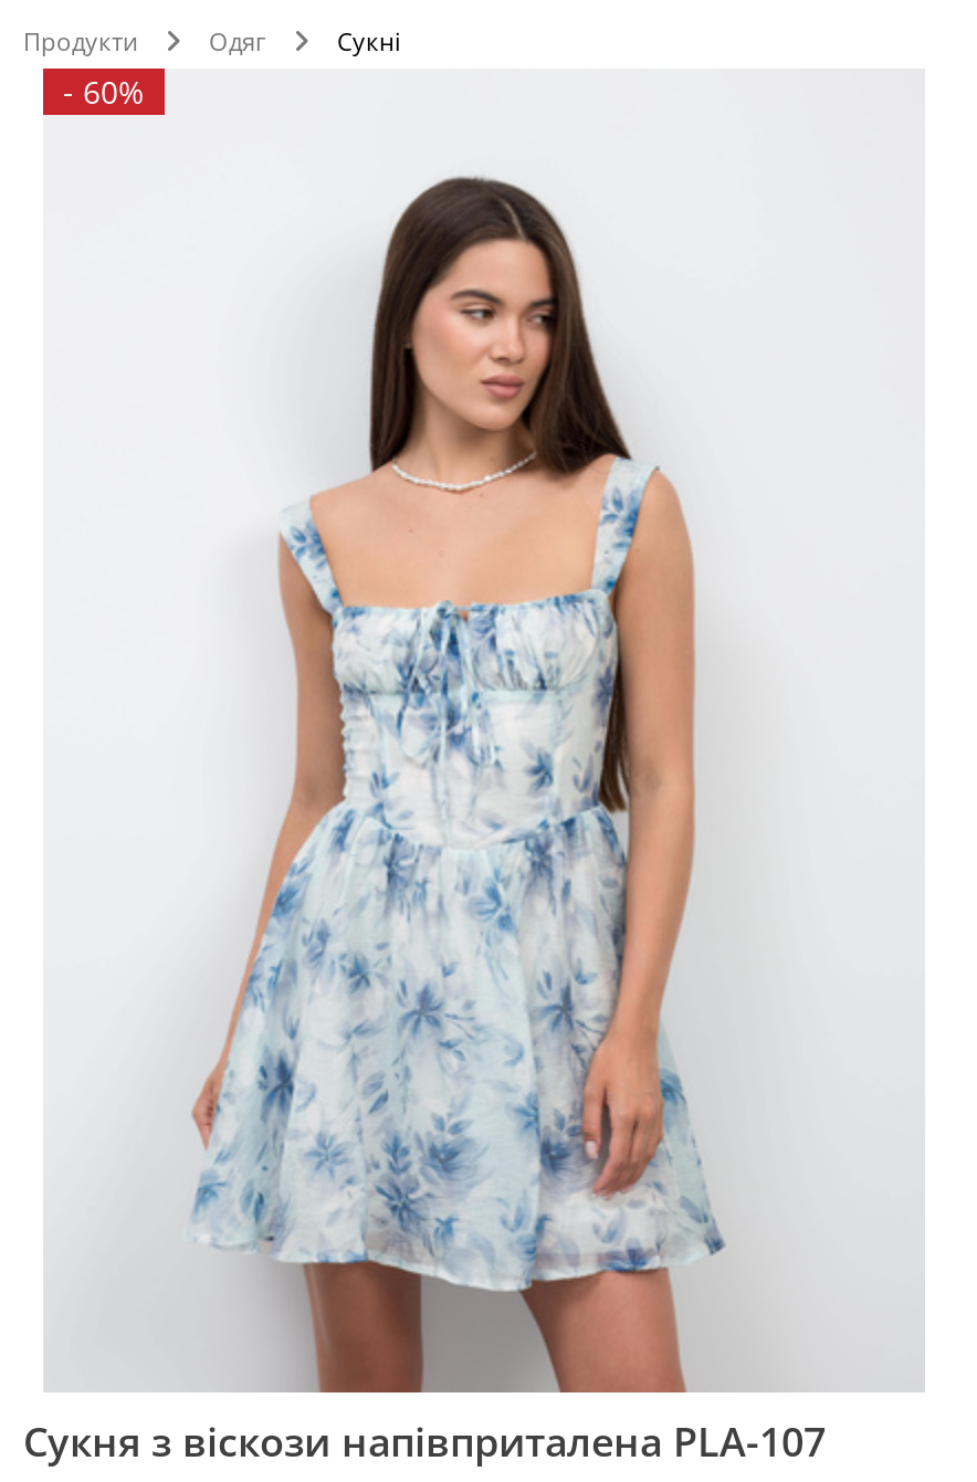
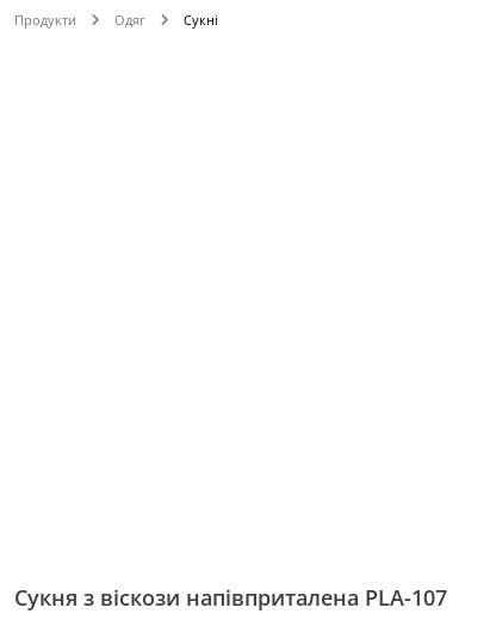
[63,71,145,113] - 60% -> none
[45,172,923,1395] [image] -> none

